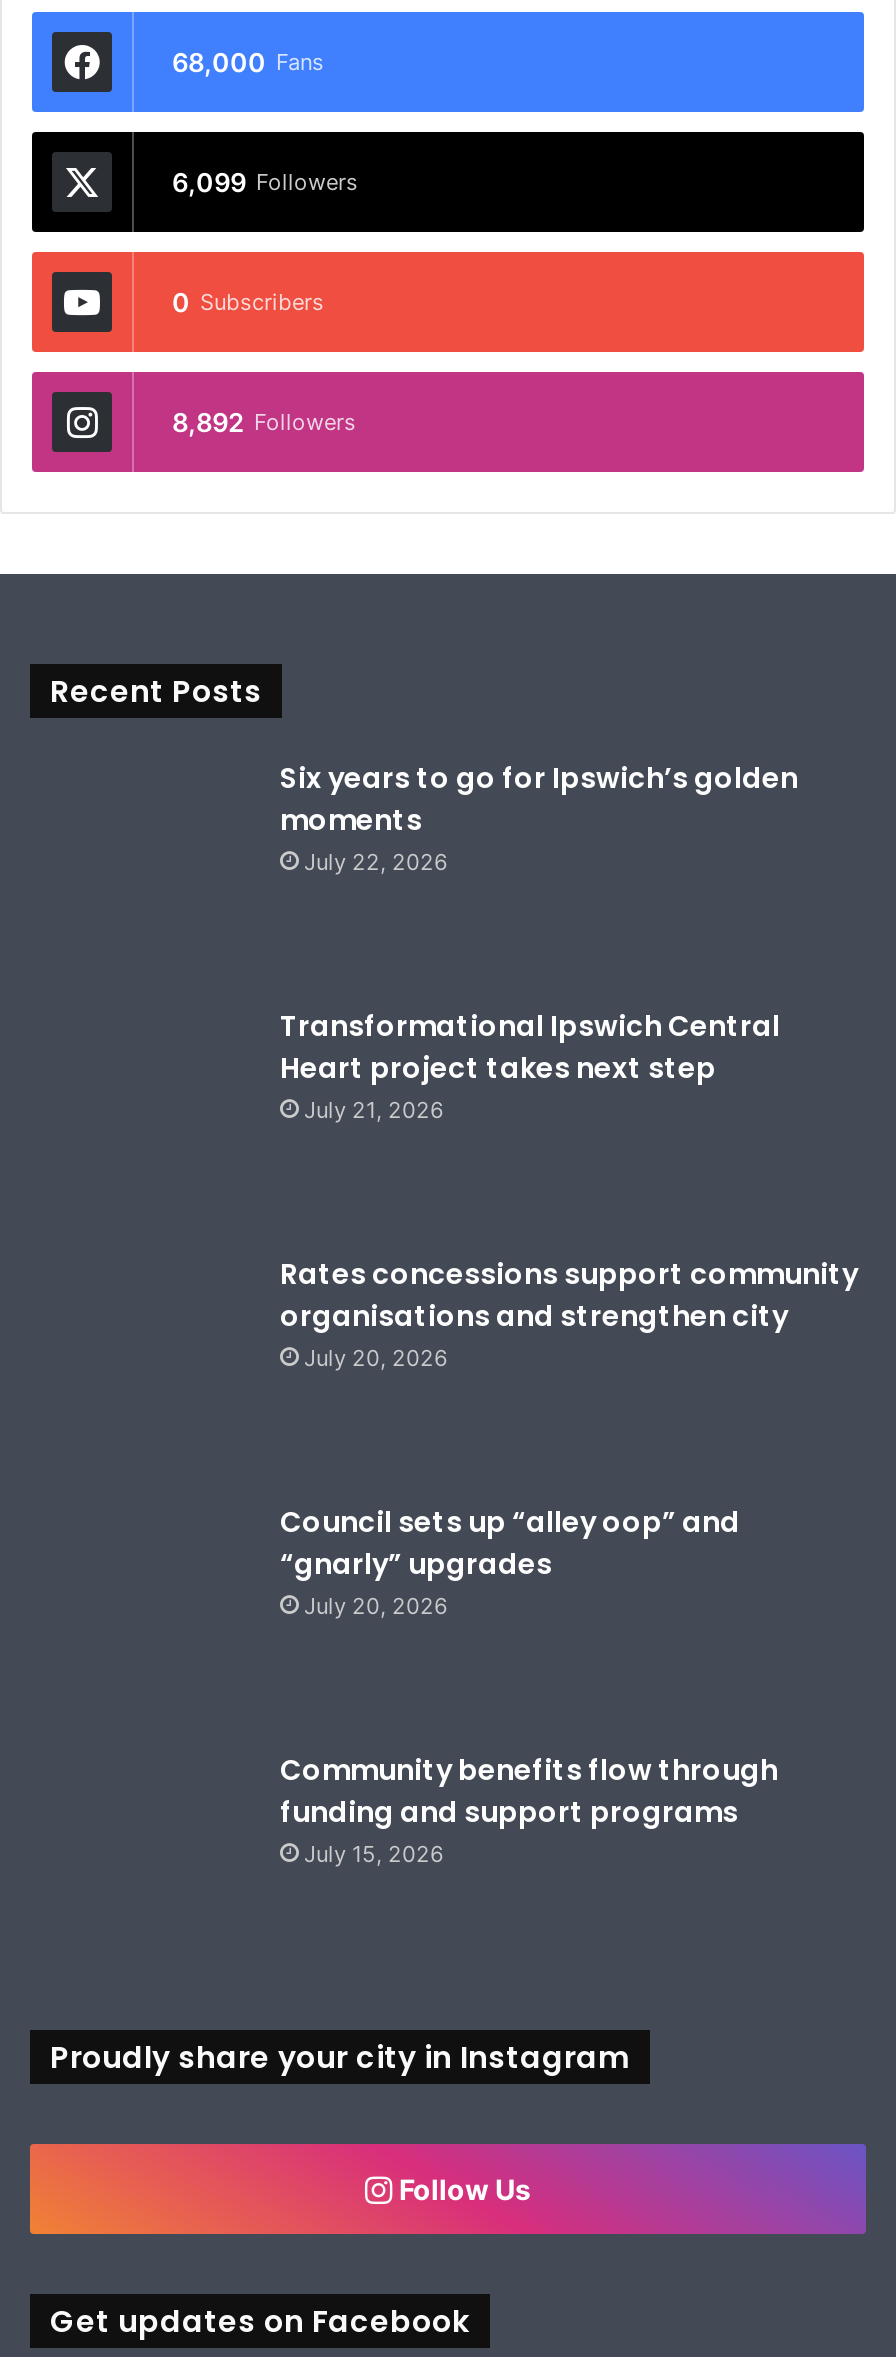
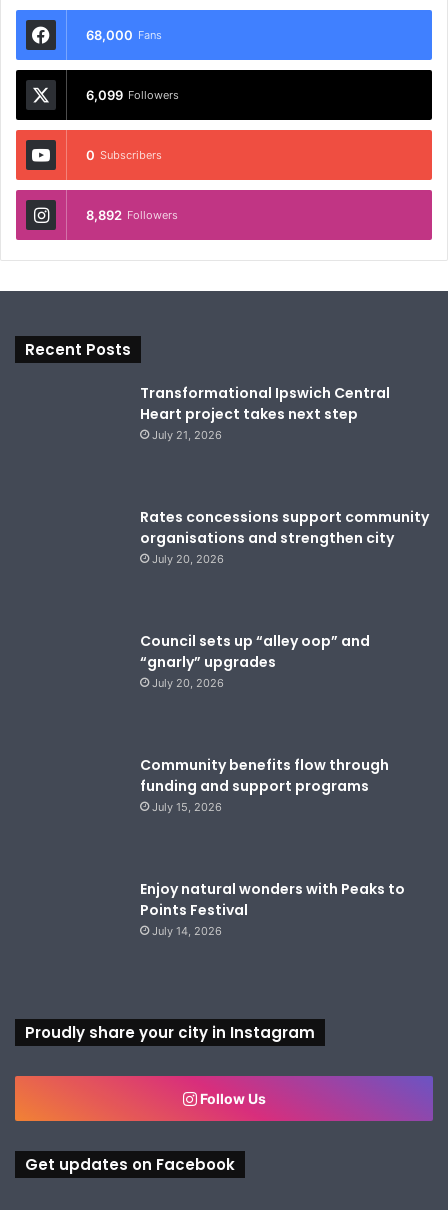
[280,757,798,875] Six years to go for Ipswich’s golden | moments | July 22, 2026 -> none
moved [280,1005,858,1867] -> [140,383,429,814]: Transformational Ipswich Central | Heart project takes next step | July 21, 2026 | ... | funding and support programs | July 15, 2026
none -> [140,879,405,938] Enjoy natural wonders with Peaks to | Points Festival | July 14, 2026

